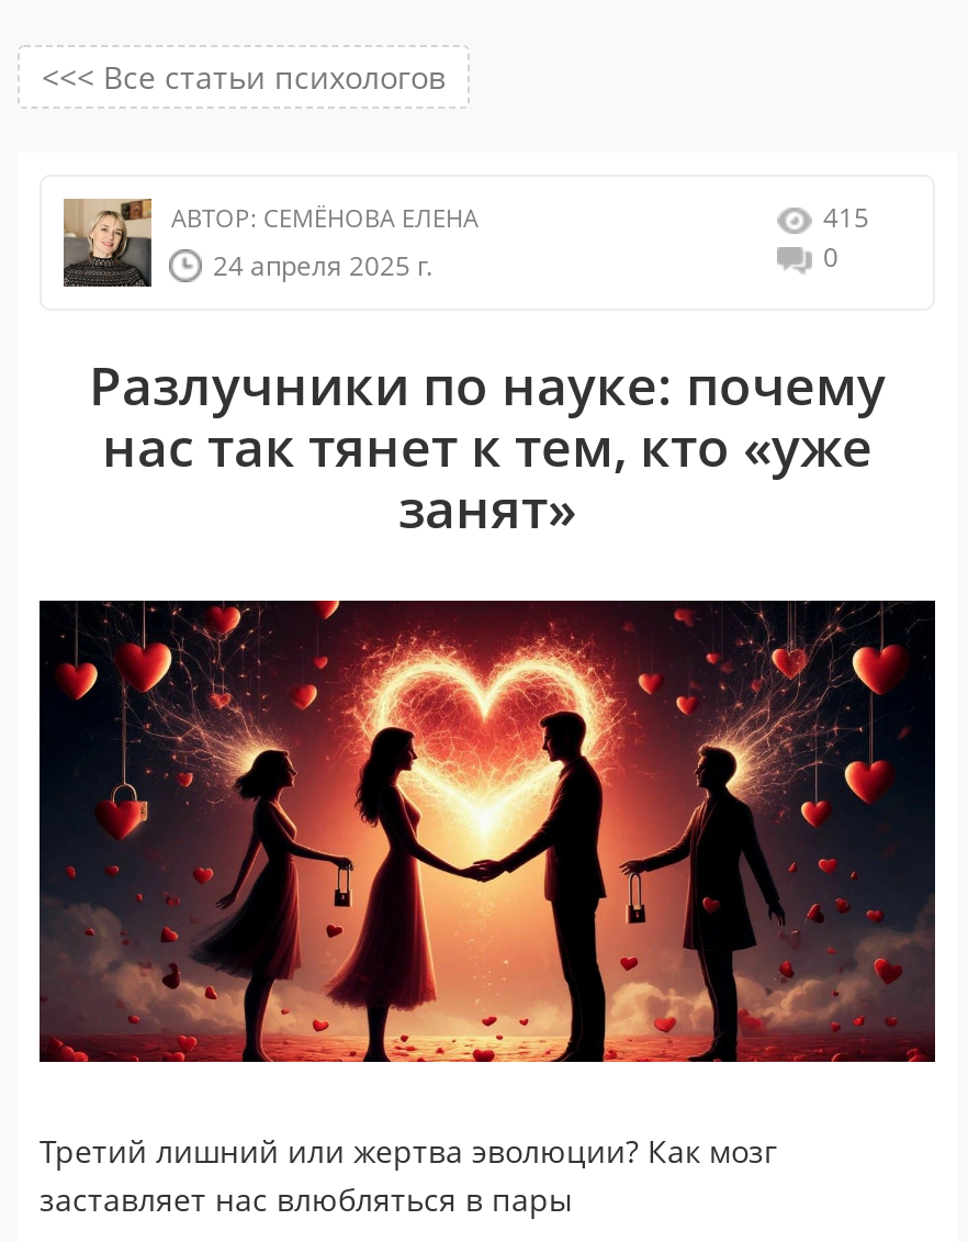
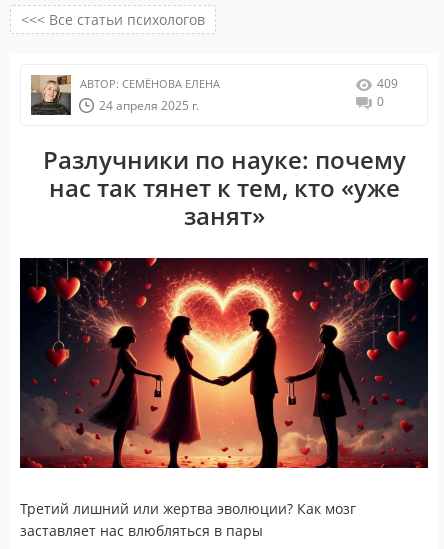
[823,199,869,236] 415 -> [377,75,398,92] 409

